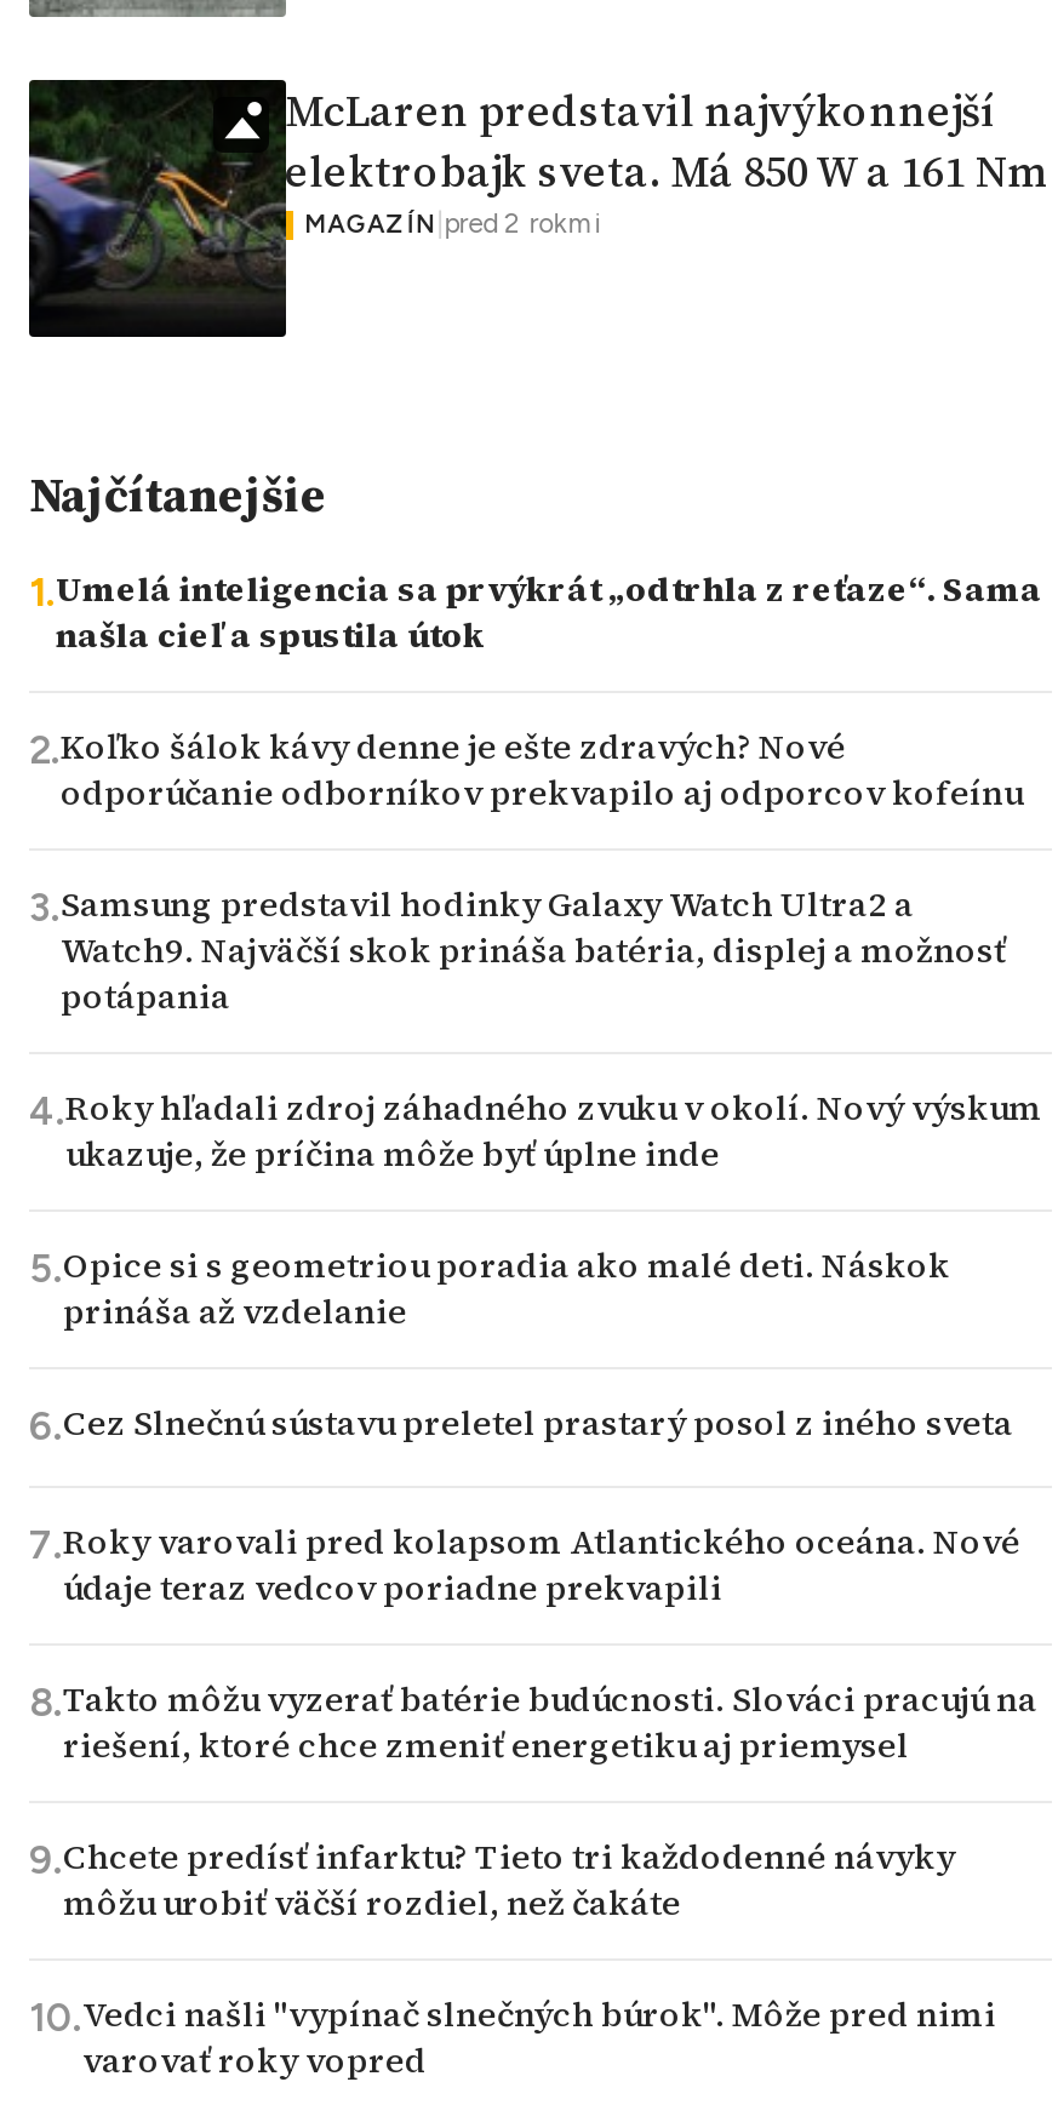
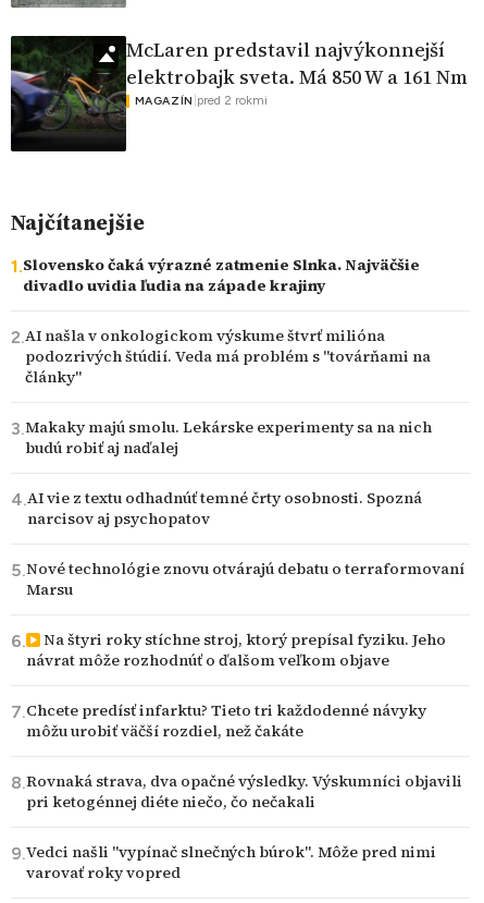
[56,567,1042,1770] Umelá inteligencia sa prvýkrát „odtrhla z reťaze“. Sama | našla cieľ a spustila útok | Koľko šálok kávy denne je ešte zdravých? Nové | odporúčanie odborníkov prekvapilo aj odporcov kofeínu | Samsung predstavil hodinky Galaxy Watch Ultra2 a | Watch9. Najväčší skok prináša batéria, displej a možnosť | potápania | Roky hľadali zdroj záhadného zvuku v okolí. Nový výskum | ukazuje, že príčina môže byť úplne inde | Opice si s geometriou poradia ako malé deti. Náskok | prináša až vzdelanie | Cez Slnečnú sústavu preletel prastarý posol z iného sveta | Roky varovali pred kolapsom Atlantického oceána. Nové | údaje teraz vedcov poriadne prekvapili | Takto môžu vyzerať batérie budúcnosti. Slováci pracujú na | riešení, ktoré chce zmeniť energetiku aj priemysel -> [23,255,464,671] Slovensko čaká výrazné zatmenie Slnka. Najväčšie | divadlo uvidia ľudia na západe krajiny | AI našla v onkologickom výskume štvrť milióna | podozrivých štúdií. Veda má problém s "továrňami na | články" | Makaky majú smolu. Lekárske experimenty sa na nich | budú robiť aj naďalej | AI vie z textu odhadnúť temné črty osobnosti. Spozná | narcisov aj psychopatov | Nové technológie znovu otvárajú debatu o terraformovaní | Marsu | Na štyri roky stíchne stroj, ktorý prepísal fyziku. Jeho | návrat môže rozhodnúť o ďalšom veľkom objave
moved [63,1835,955,1927] -> [26,701,426,742]: Chcete predísť infarktu? Tieto tri každodenné návyky | môžu urobiť väčší rozdiel, než čakáte
none -> [26,771,462,813] Rovnaká strava, dva opačné výsledky. Výskumníci objavili | pri ketogénnej diéte niečo, čo nečakali

